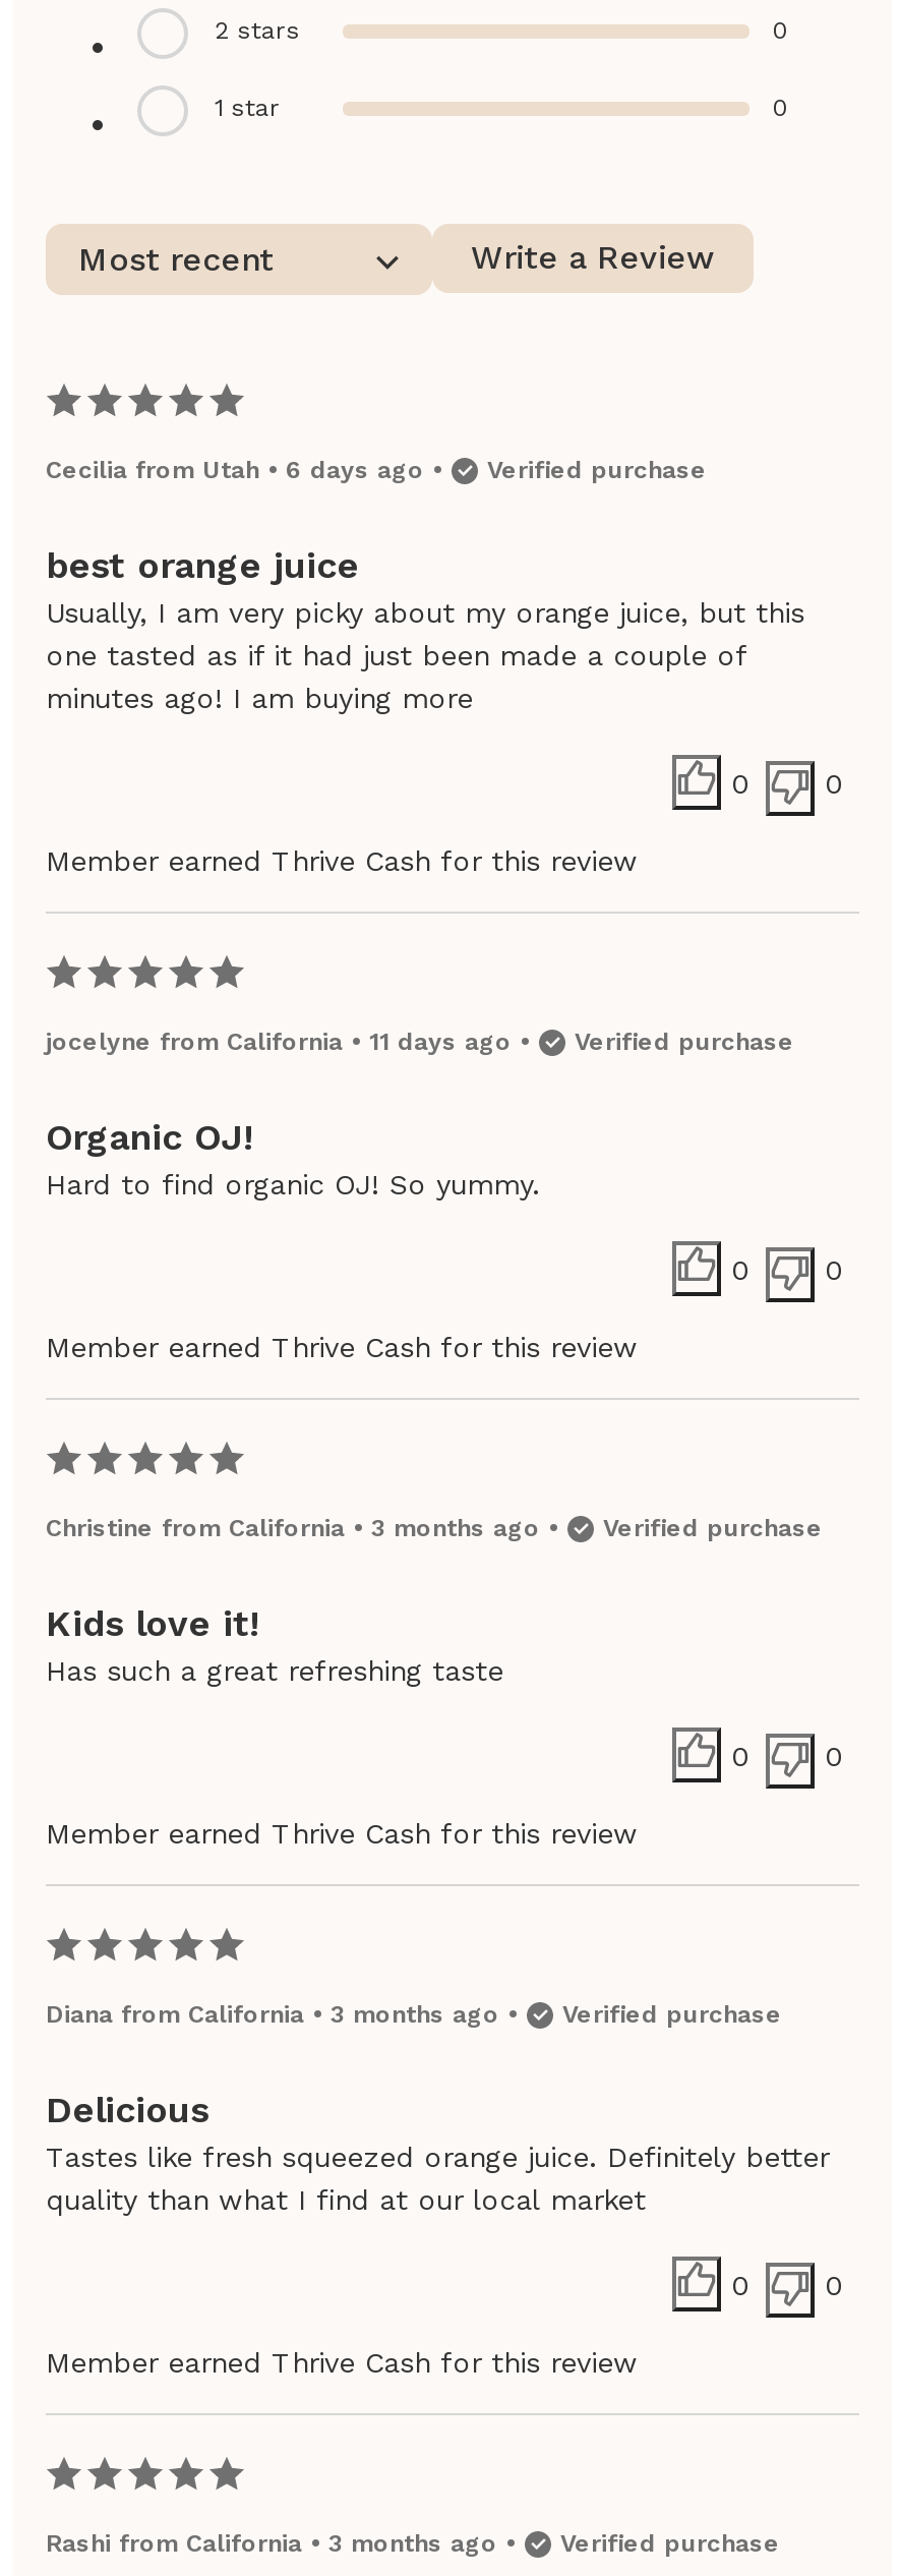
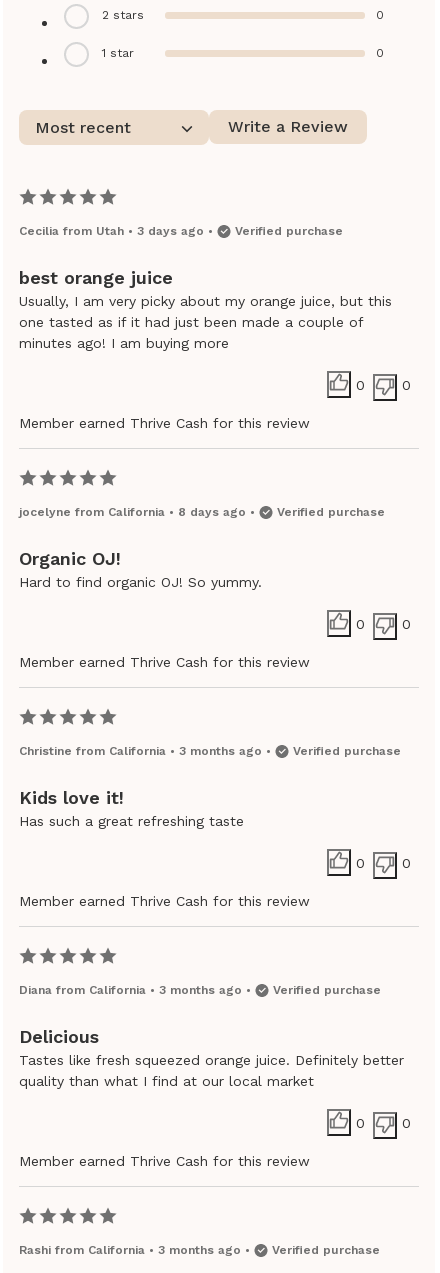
[46,456,442,485] Cecilia from Utah • 6 days ago • -> [19,224,213,238] Cecilia from Utah • 3 days ago •
[46,1028,530,1057] jocelyne from California • 11 days ago • -> [19,505,255,519] jocelyne from California • 8 days ago •

